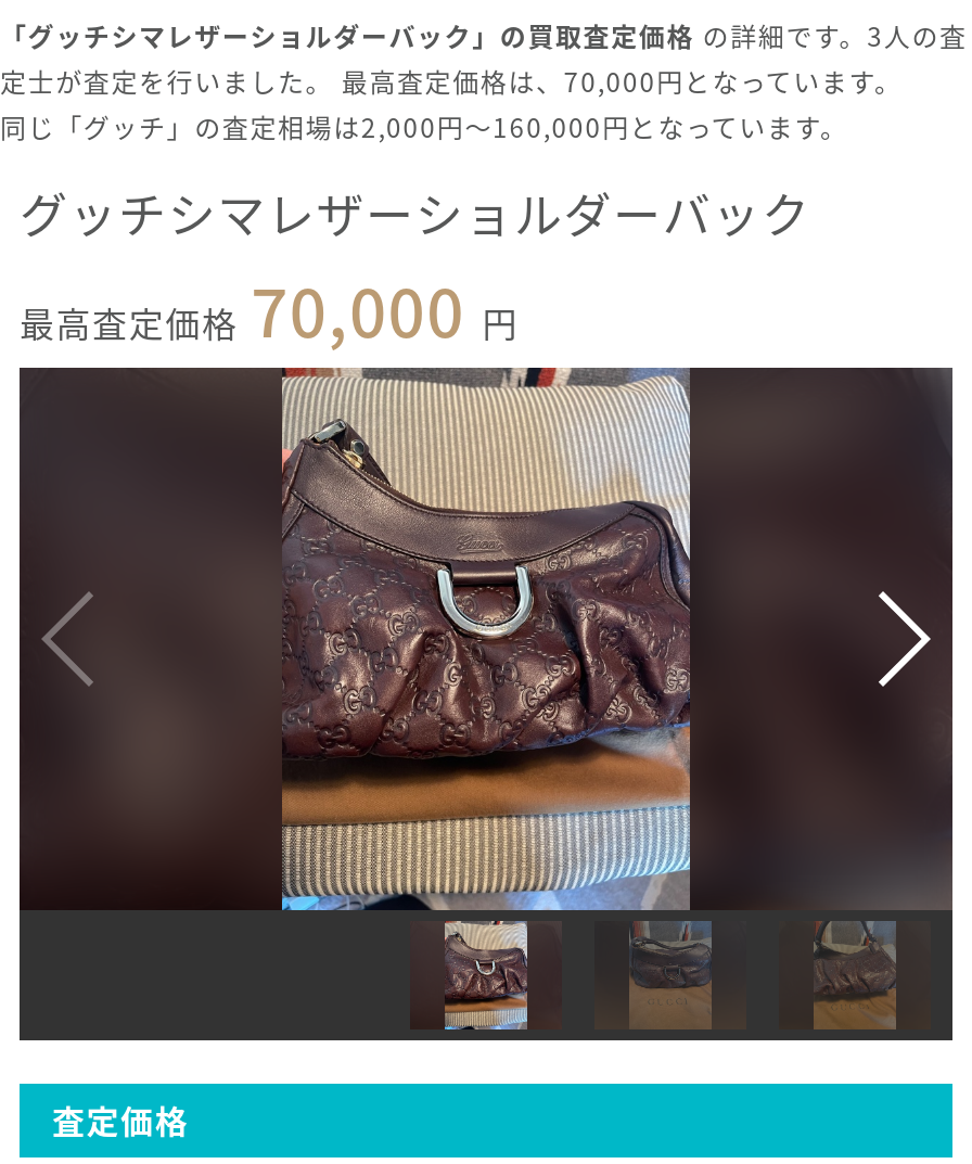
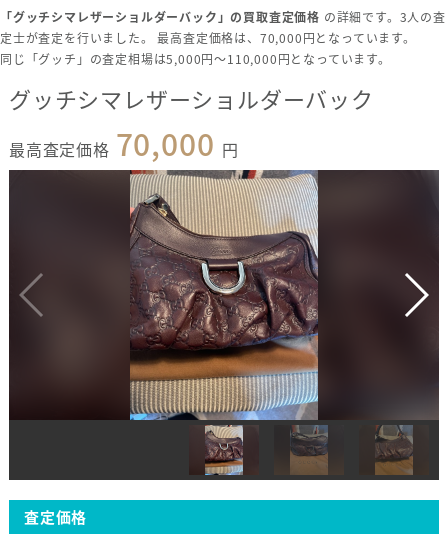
[0,107,848,146] 同じ「グッチ」の査定相場は2,000円〜160,000円となっています。 -> [0,50,391,68] 同じ「グッチ」の査定相場は5,000円〜110,000円となっています。

